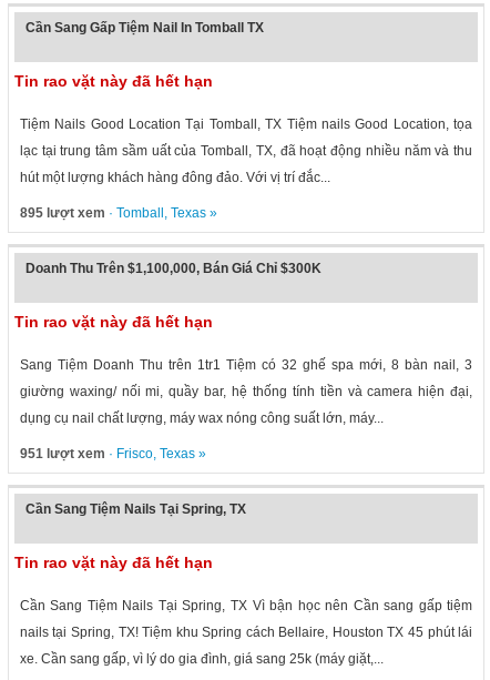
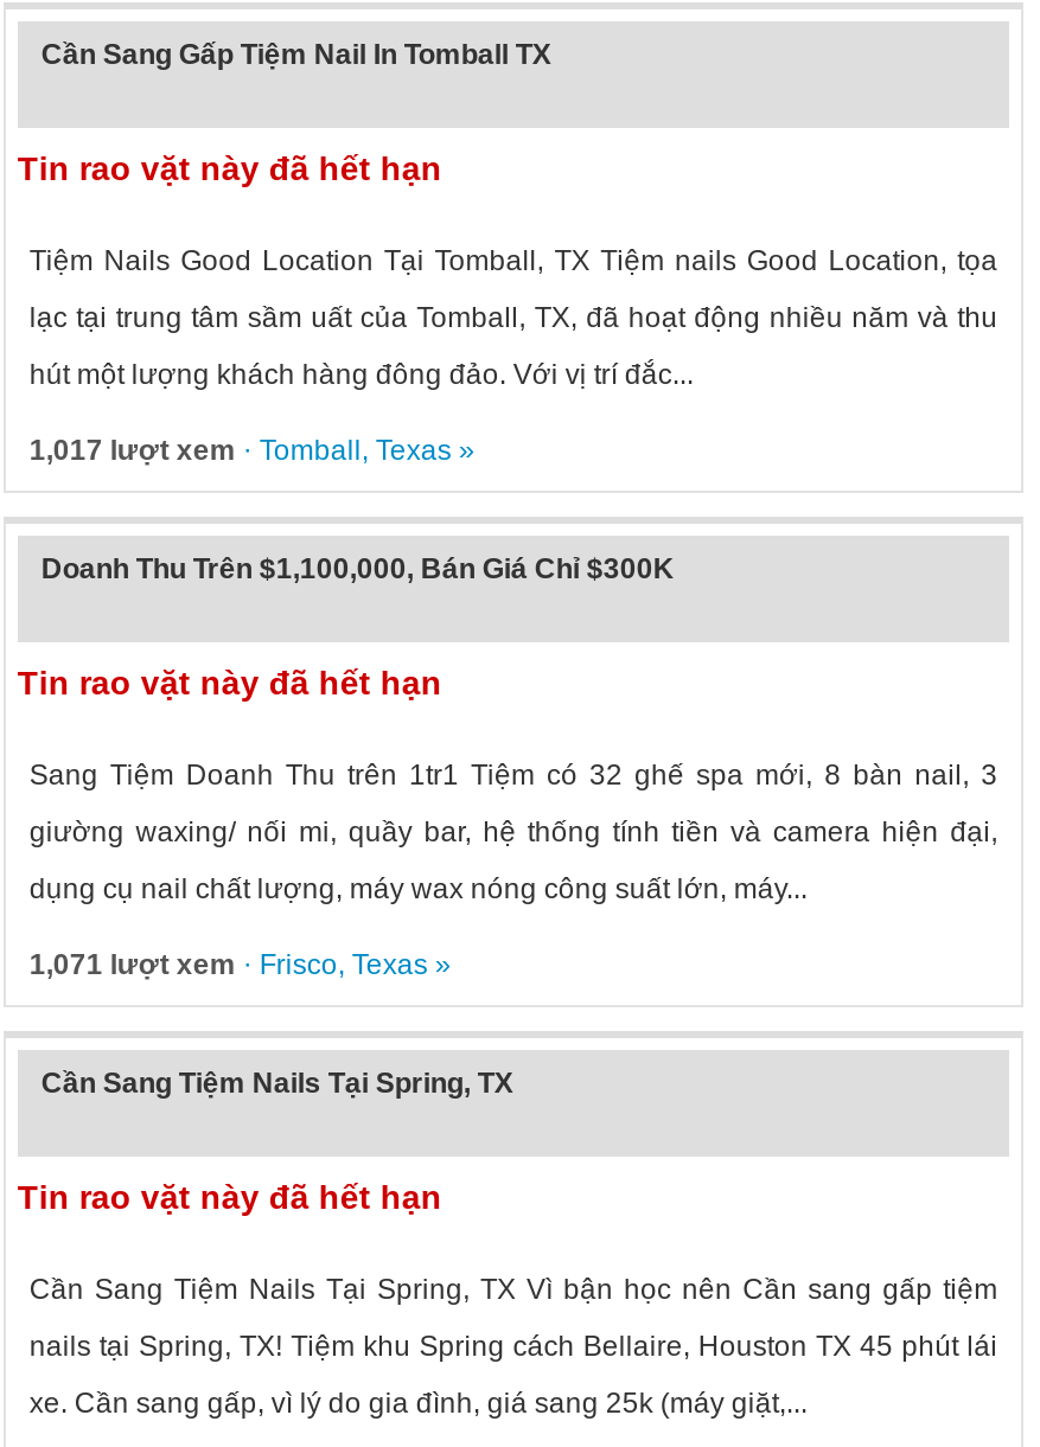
[20,205,217,221] 895 lượt xem · Tomball, Texas» -> [29,434,475,467] 1,017 lượt xem · Tomball, Texas»
[20,446,206,461] 951 lượt xem · Frisco, Texas» -> [29,948,452,981] 1,071 lượt xem · Frisco, Texas»

